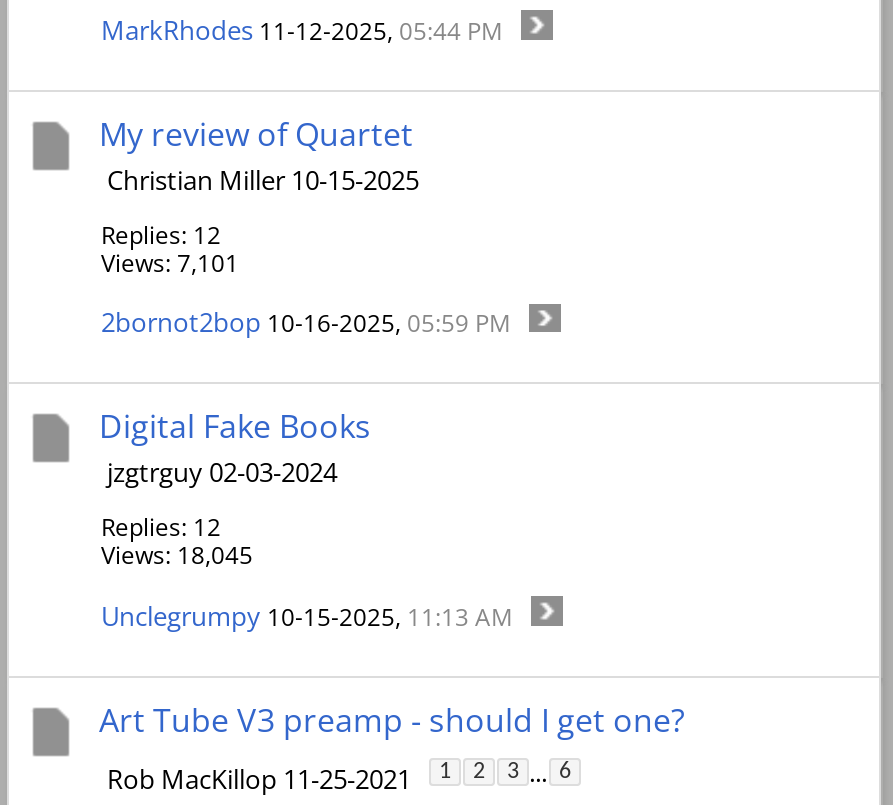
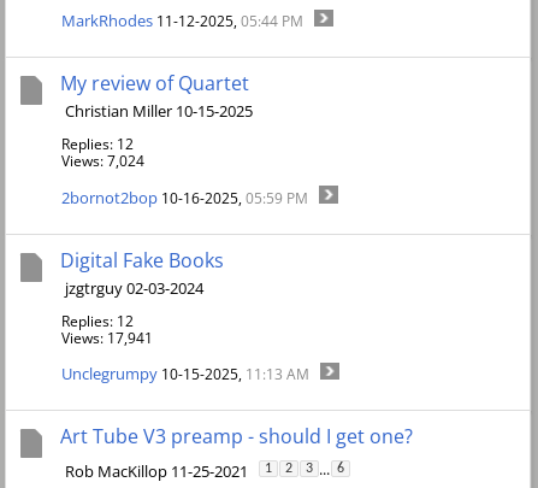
[101,246,239,280] Views: 7,101 -> [61,151,144,172] Views: 7,024
[101,539,253,573] Views: 18,045 -> [61,328,153,348] Views: 17,941

